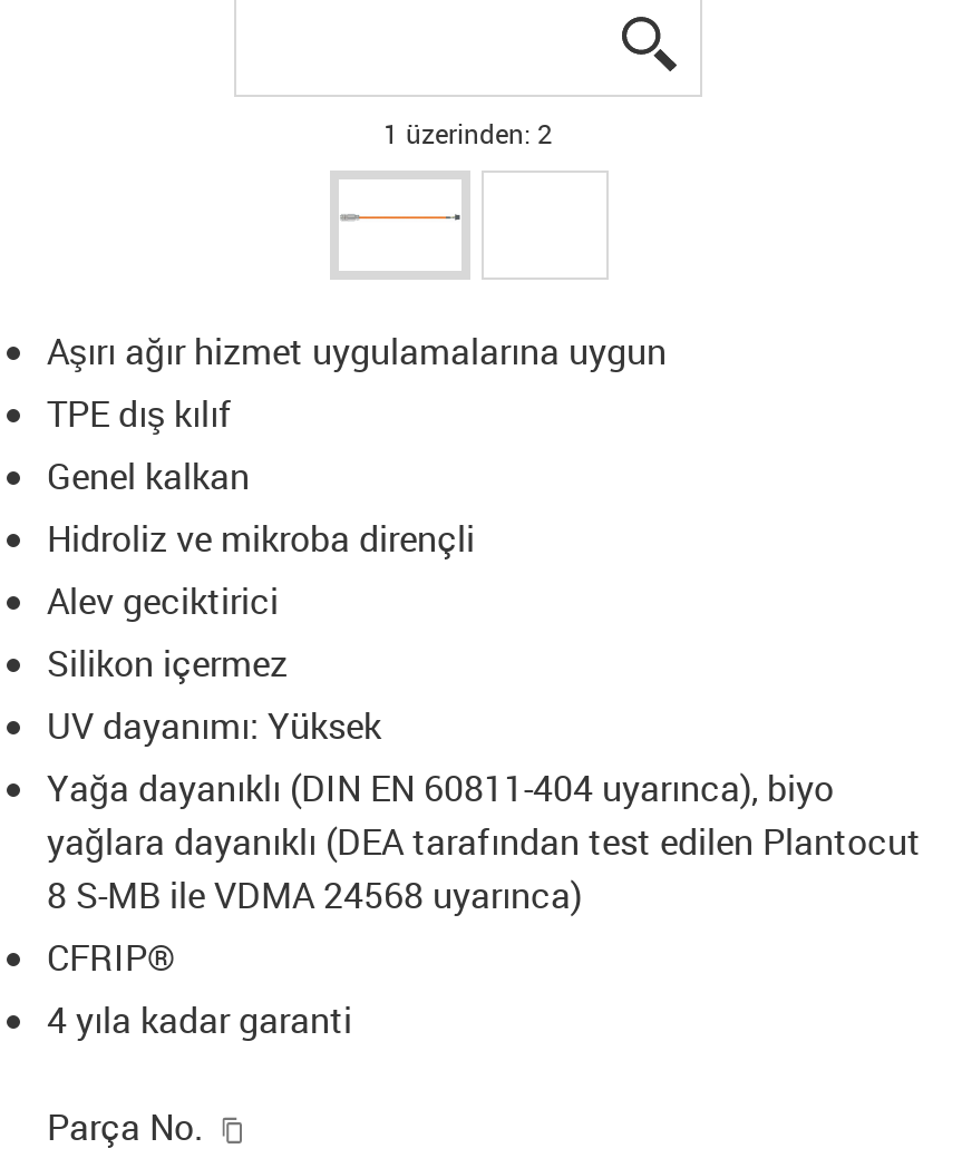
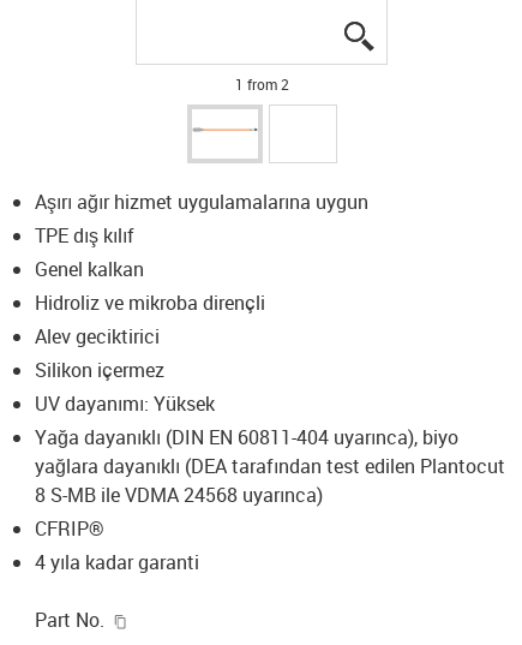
[383,115,553,150] 1 üzerinden: 2 -> [235,74,289,94] 1 from 2
[47,1101,203,1150] Parça No. -> [35,606,104,632] Part No.

